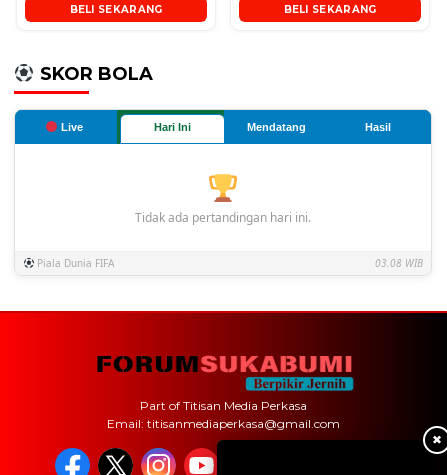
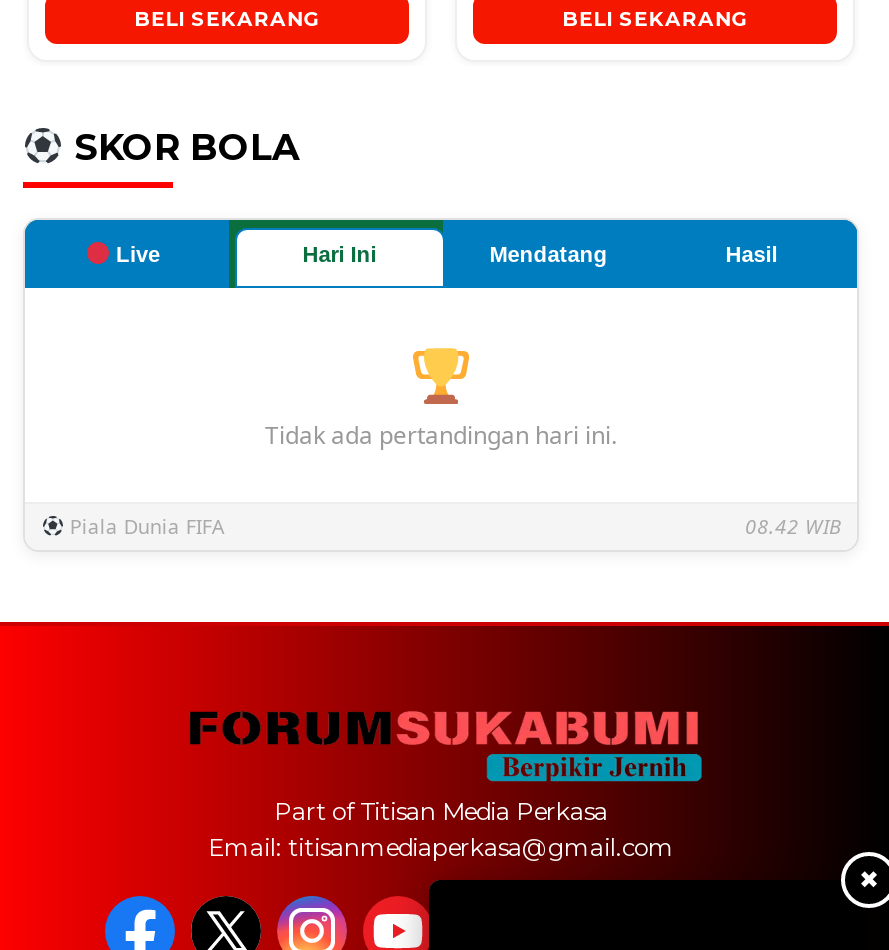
[375,256,423,270] 03.08 WIB -> [745,513,841,541] 08.42 WIB

